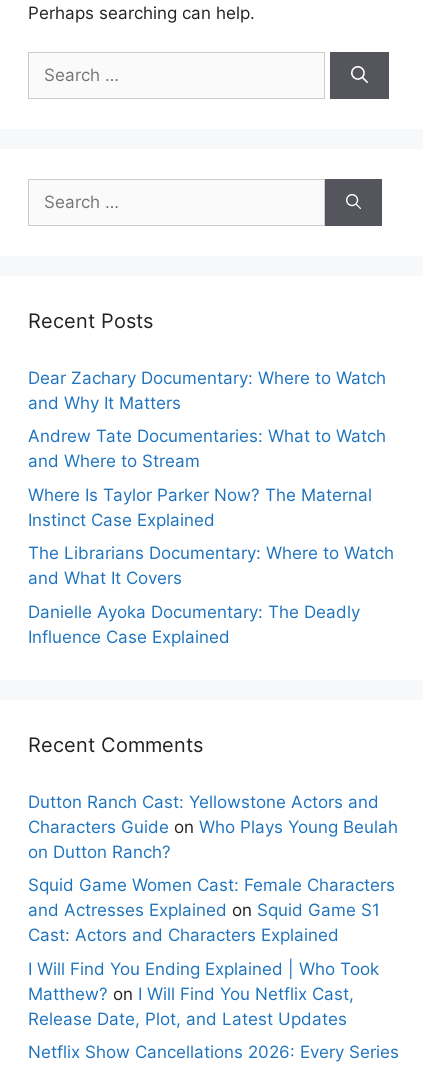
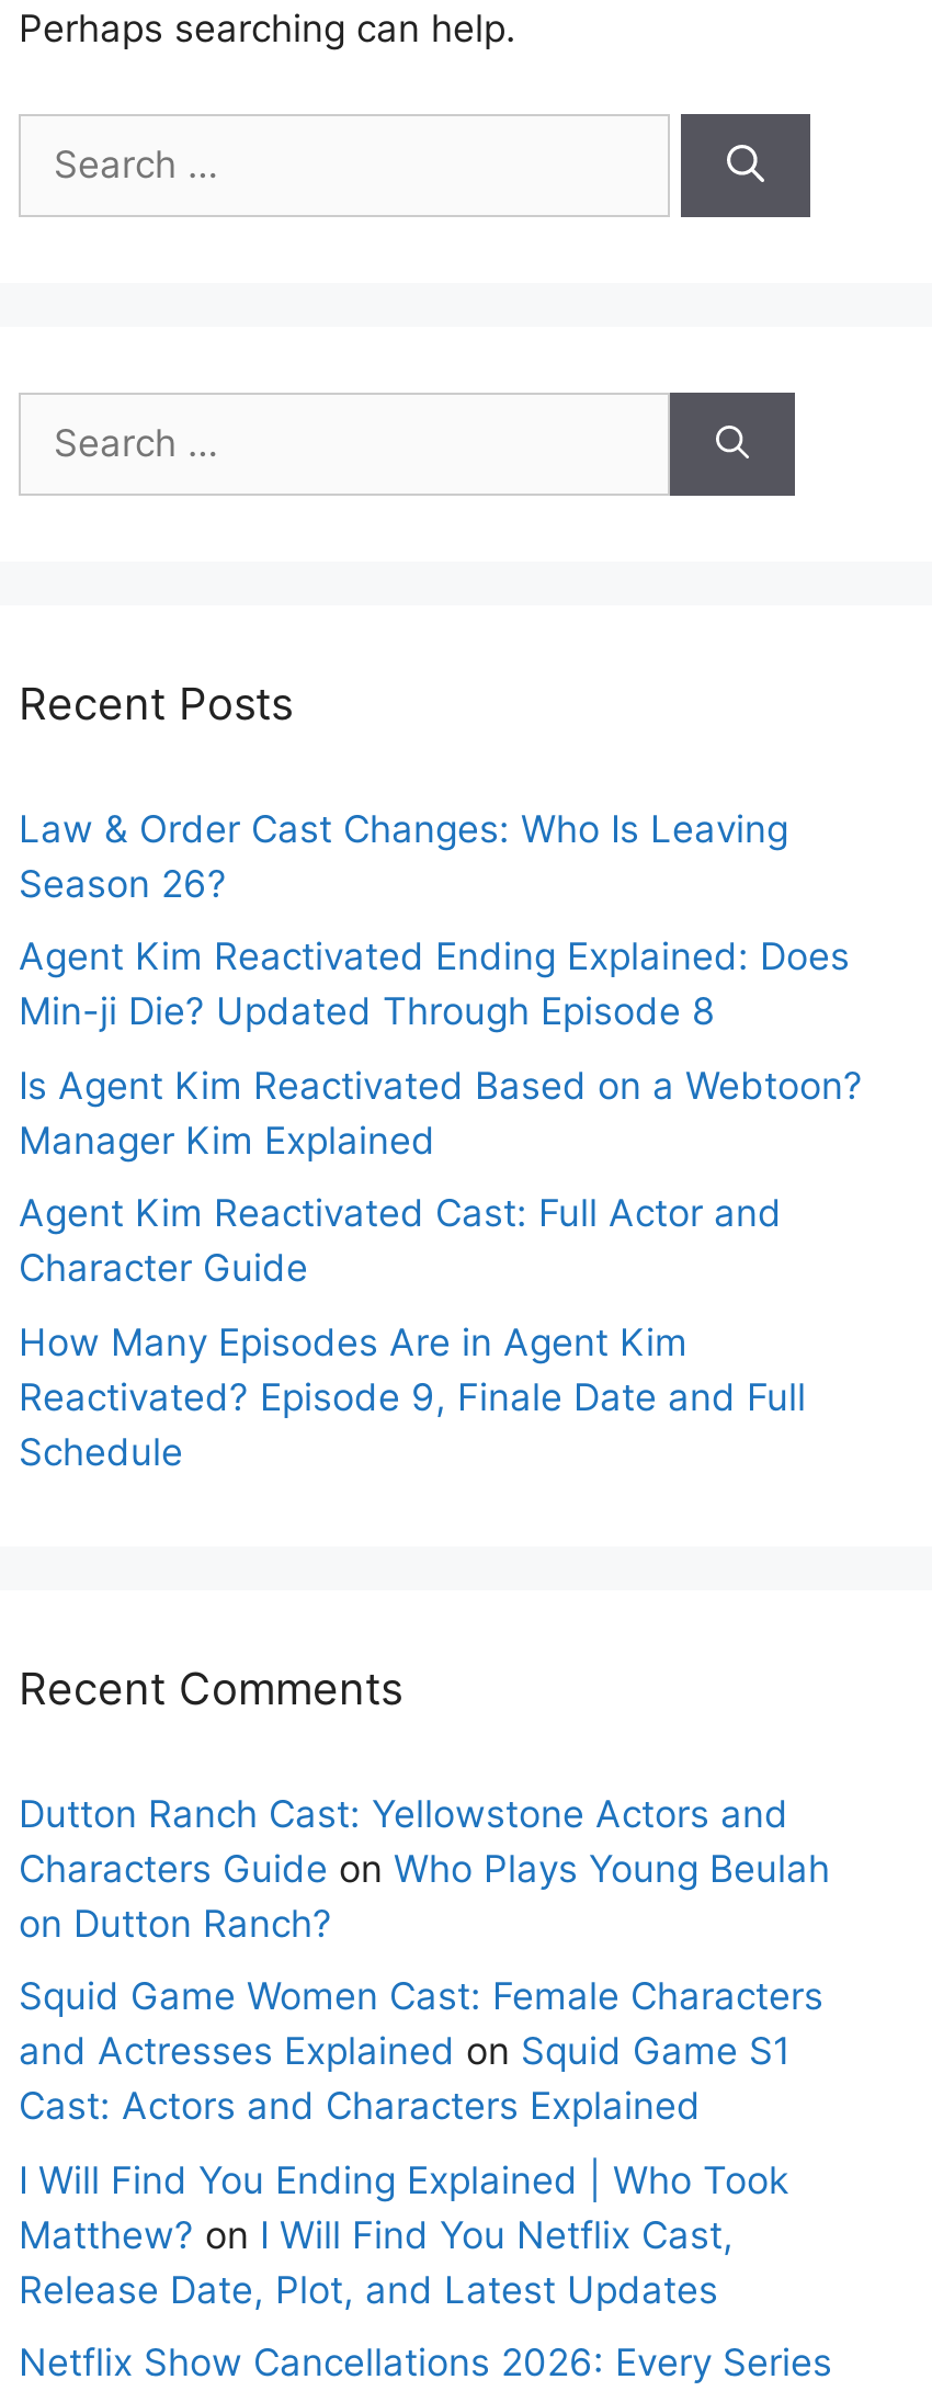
[28,367,386,412] Dear Zachary Documentary: Where to Watch | and Why It Matters -> [19,806,788,905] Law & Order Cast Changes: Who Is Leaving | Season 26?
[28,426,386,471] Andrew Tate Documentaries: What to Watch | and Where to Stream -> [19,934,850,1033] Agent Kim Reactivated Ending Explained: Does | Min-ji Die? Updated Through Episode 8
[28,484,372,529] Where Is Taylor Parker Now? The Maternal | Instinct Case Explained -> [19,1063,863,1161] Is Agent Kim Reactivated Based on a Webtoon? | Manager Kim Explained
[28,543,394,588] The Librarians Documentary: Where to Watch | and What It Covers -> [19,1191,782,1290] Agent Kim Reactivated Cast: Full Actor and | Character Guide
[28,601,360,646] Danielle Ayoka Documentary: The Deadly | Influence Case Explained -> [19,1319,806,1473] How Many Episodes Are in Agent Kim | Reactivated? Episode 9, Finale Date and Full | Schedule

